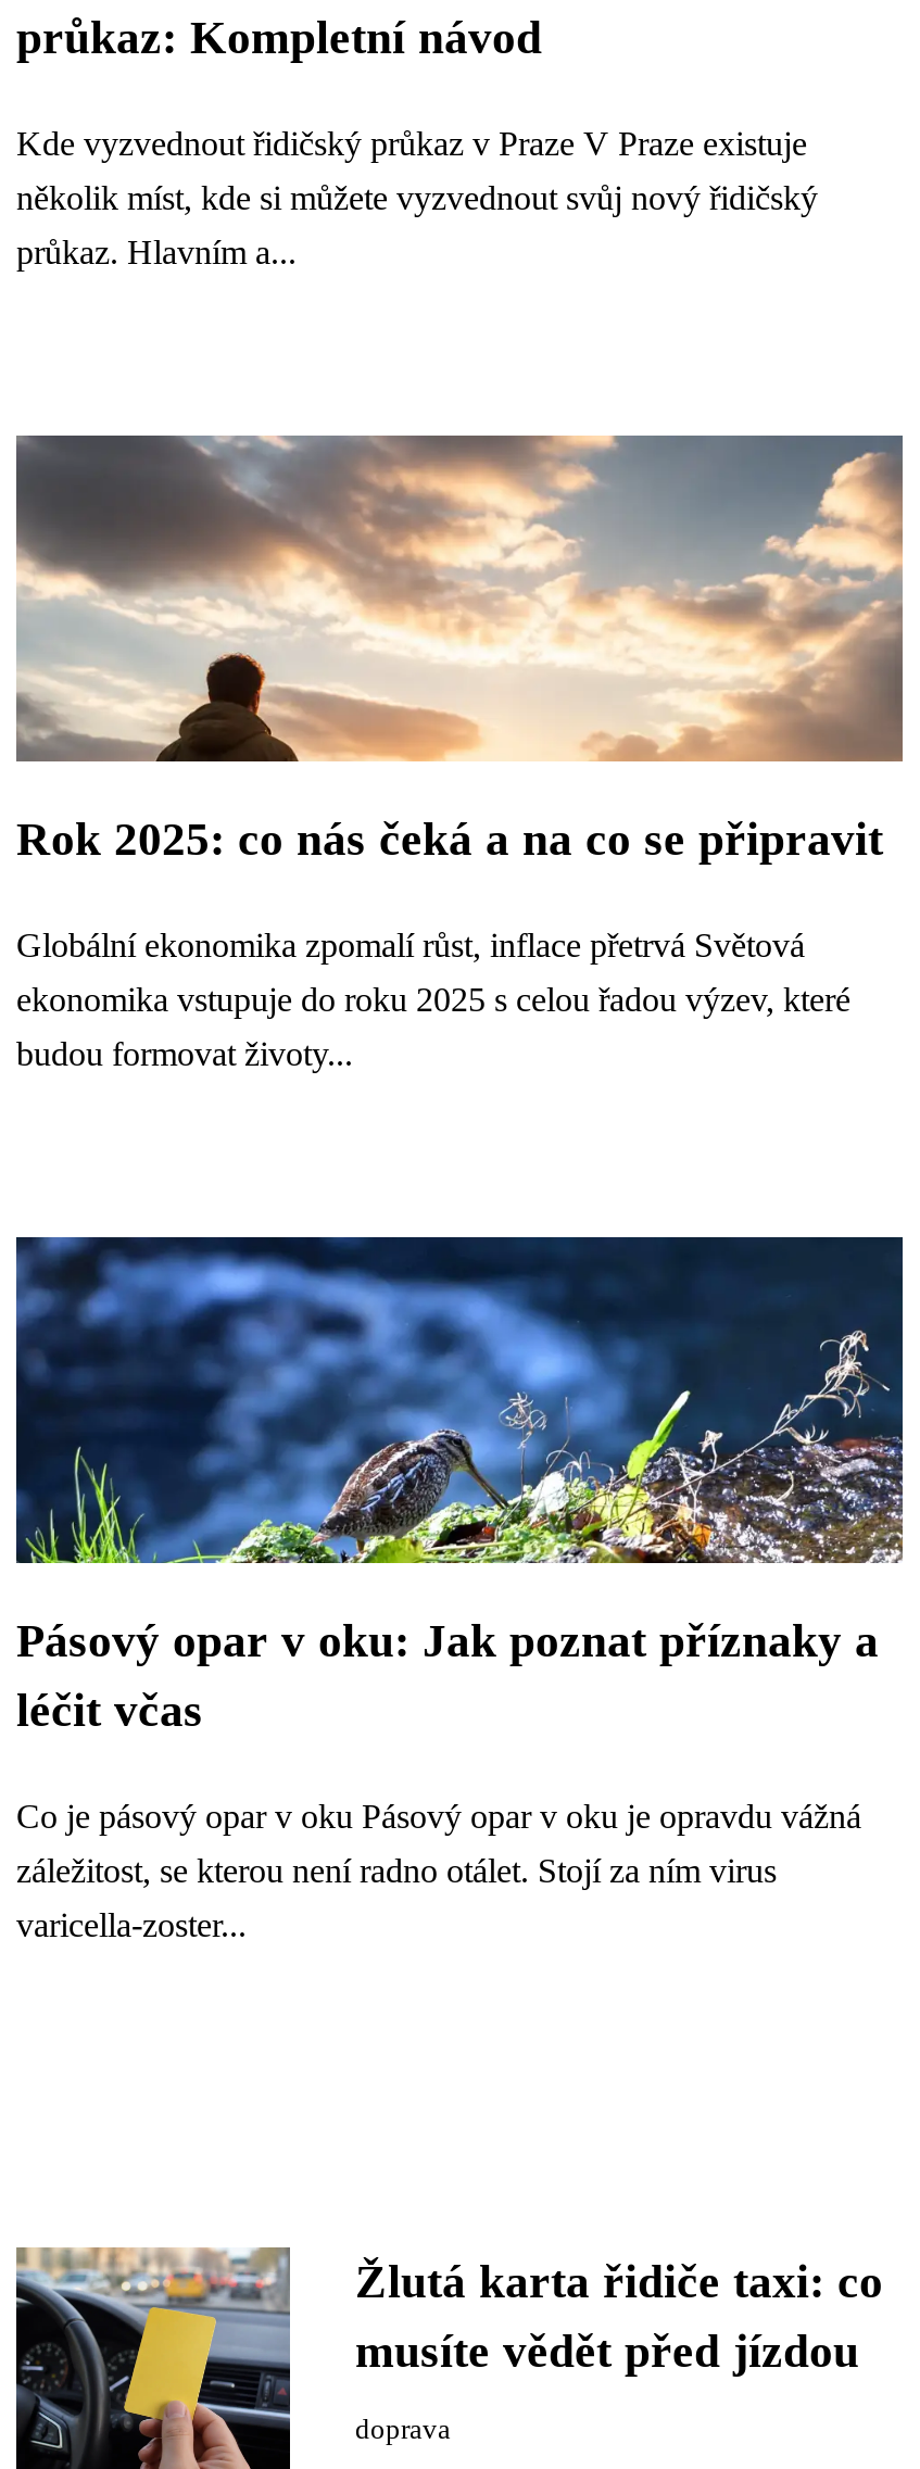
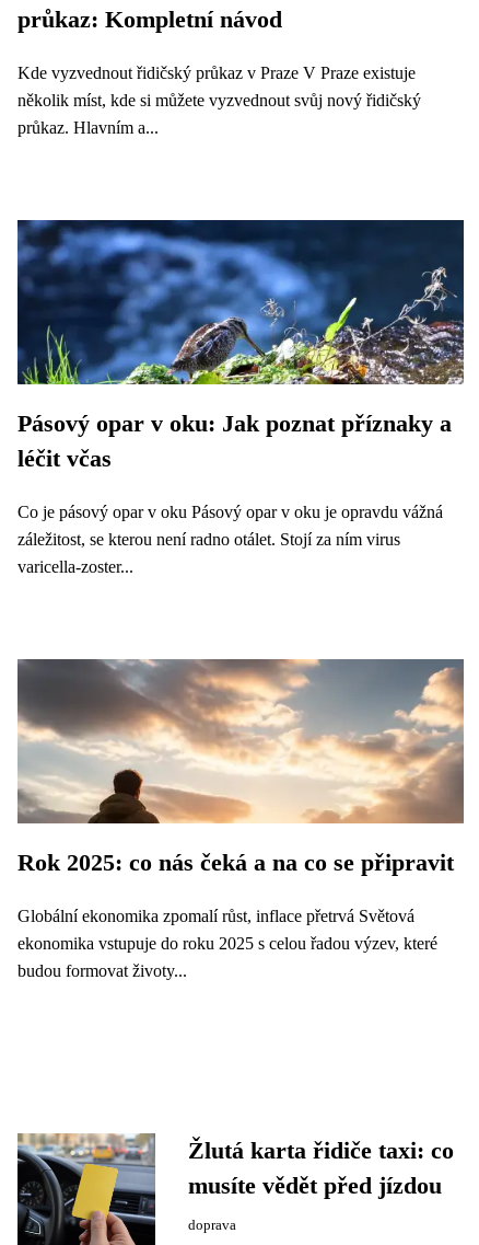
moved [14,433,905,1072] -> [16,658,465,980]: [image] | Rok 2025: co nás čeká a na co se připravit | Globální ekonomika zpomalí růst, inflace přetrvá Světová | ekonomika vstupuje do roku 2025 s celou řadou výzev, které | budou formovat životy...
moved [14,1235,907,1943] -> [16,219,466,576]: [image] | Pásový opar v oku: Jak poznat příznaky a | léčit včas | Co je pásový opar v oku Pásový opar v oku je opravdu vážná | záležitost, se kterou není radno otálet. Stojí za ním virus | varicella-zoster...

